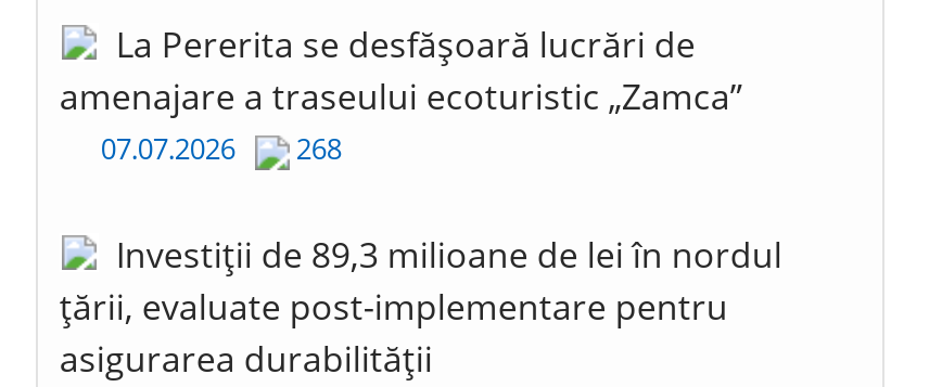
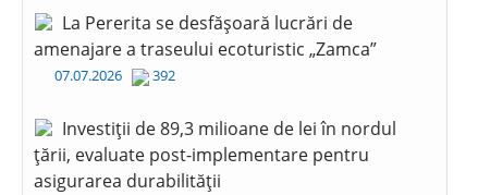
[94,129,354,168] 07.07.2026 268 -> [51,65,182,85] 07.07.2026 392

